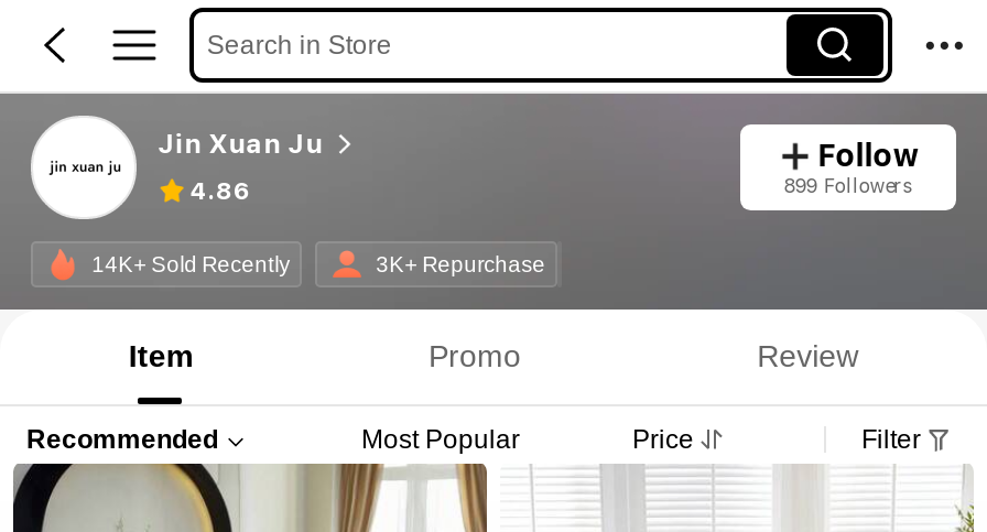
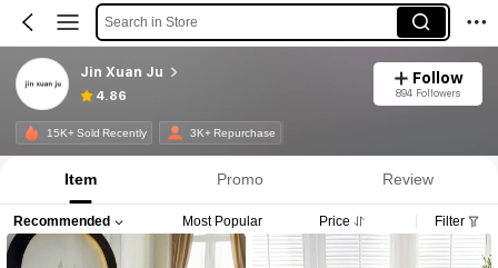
[784,173,911,197] 899 Followers -> [395,87,460,99] 894 Followers
[92,250,290,277] 14K+ Sold Recently -> [46,126,146,139] 15K+ Sold Recently

